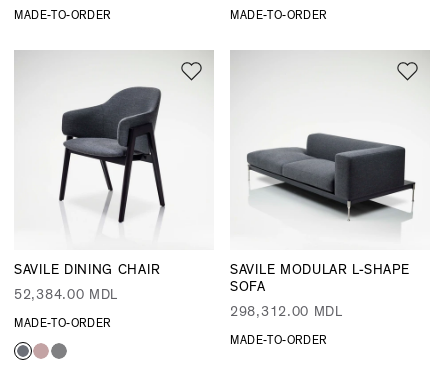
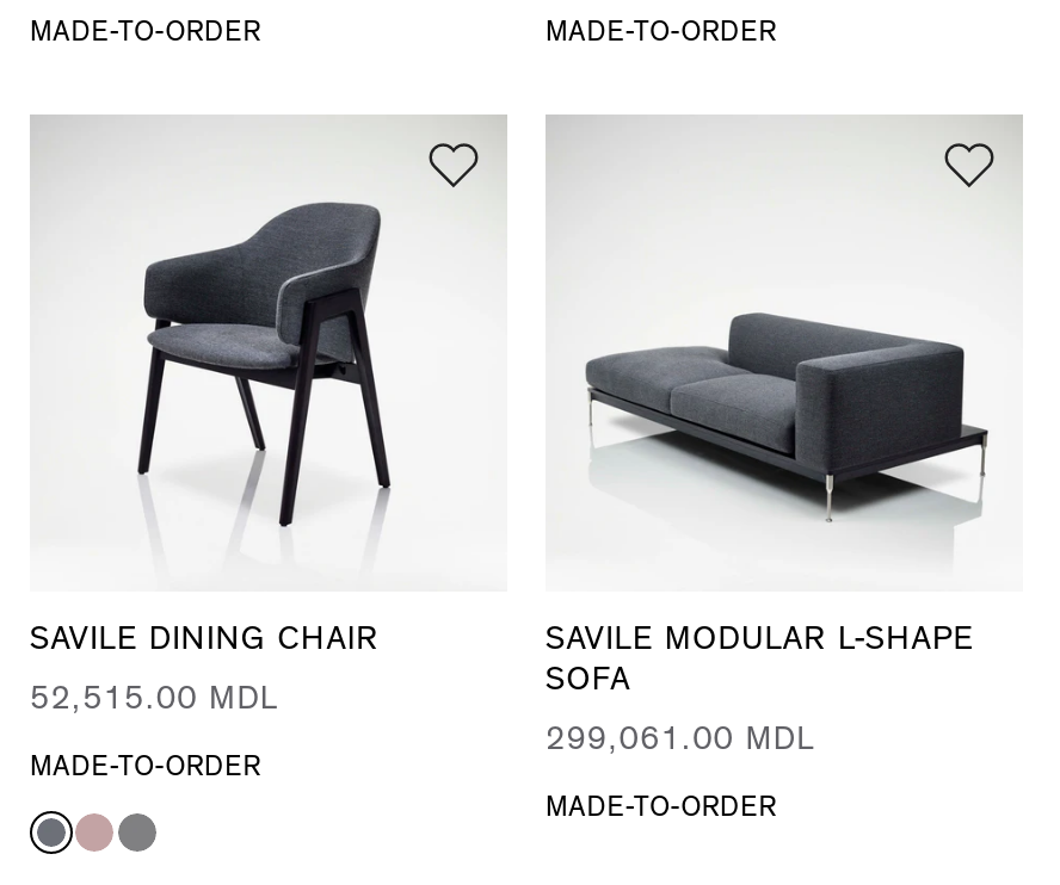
[14,288,118,302] 52,384.00 MDL -> [30,682,278,716] 52,515.00 MDL
[230,305,343,319] 298,312.00 MDL -> [546,723,815,756] 299,061.00 MDL

